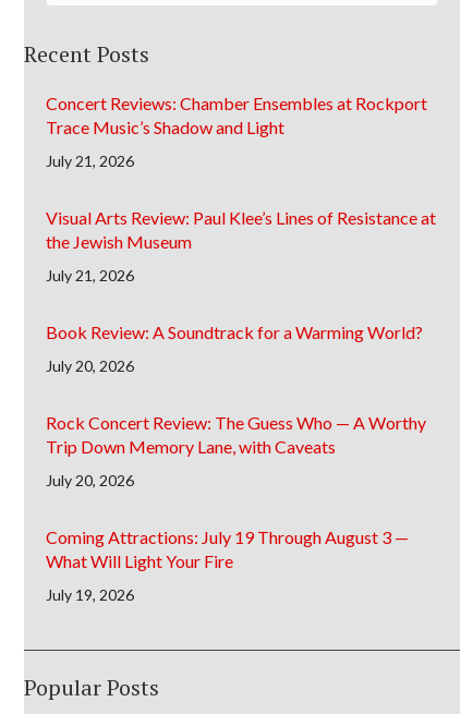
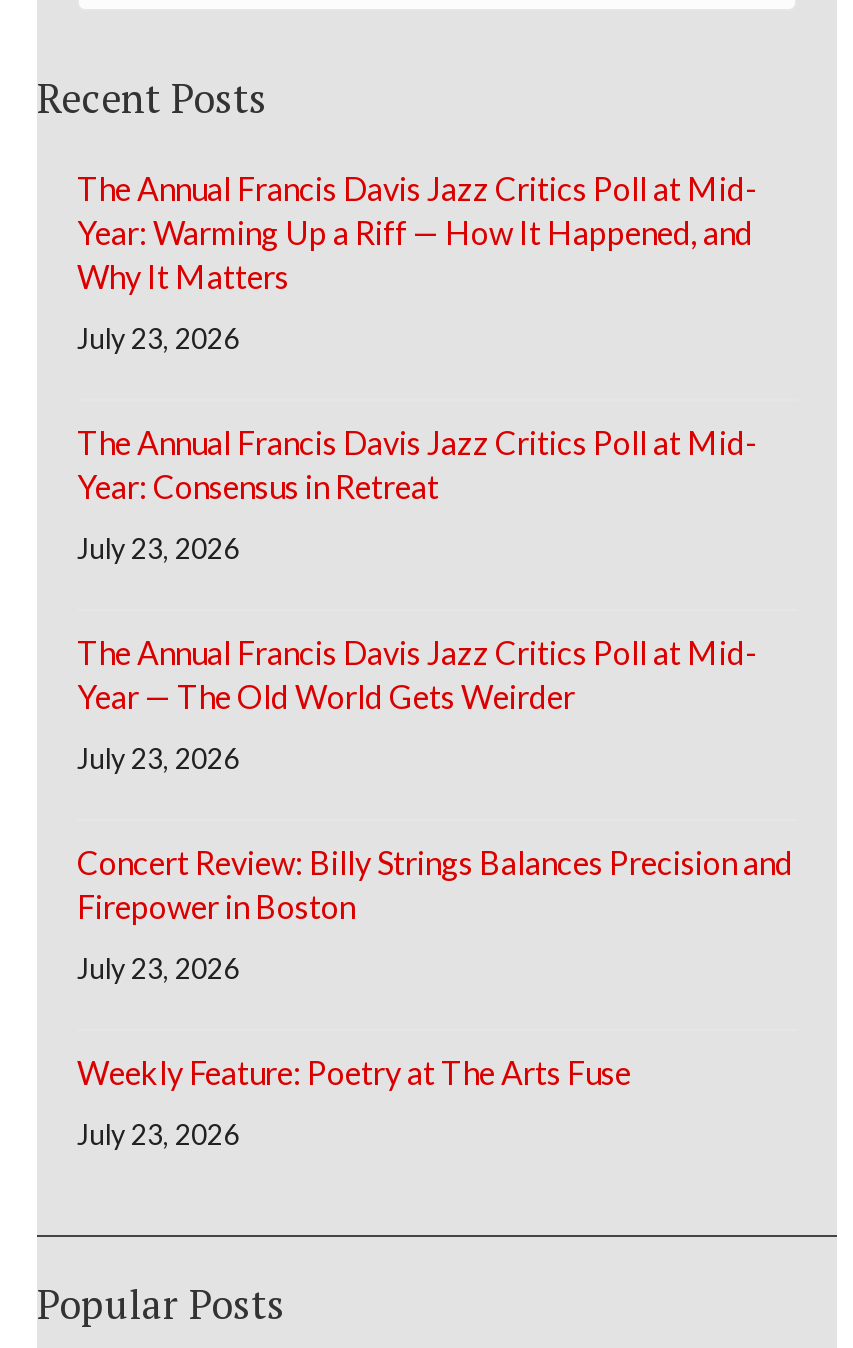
[46,92,427,137] Concert Reviews: Chamber Ensembles at Rockport | Trace Music’s Shadow and Light -> [77,168,757,294] The Annual Francis Davis Jazz Critics Poll at Mid- | Year: Warming Up a Riff — How It Happened, and | Why It Matters
[46,151,134,170] July 21, 2026 -> [77,320,239,354] July 23, 2026
[46,207,436,251] Visual Arts Review: Paul Klee’s Lines of Resistance at | the Jewish Museum -> [77,422,757,504] The Annual Francis Davis Jazz Critics Poll at Mid- | Year: Consensus in Retreat
[46,266,134,284] July 21, 2026 -> [77,530,239,564] July 23, 2026
[46,321,423,342] Book Review: A Soundtrack for a Warming World? -> [77,632,757,714] The Annual Francis Davis Jazz Critics Poll at Mid- | Year — The Old World Gets Weirder
[46,356,134,375] July 20, 2026 -> [77,740,239,774] July 23, 2026
[46,412,426,456] Rock Concert Review: The Guess Who — A Worthy | Trip Down Memory Lane, with Caveats -> [77,842,793,924] Concert Review: Billy Strings Balances Precision and | Firepower in Boston
[46,470,134,489] July 20, 2026 -> [77,950,239,984] July 23, 2026
[46,526,409,571] Coming Attractions: July 19 Through August 3 — | What Will Light Your Fire -> [77,1052,631,1090] Weekly Feature: Poetry at The Arts Fuse
[46,585,134,603] July 19, 2026 -> [77,1116,239,1150] July 23, 2026

